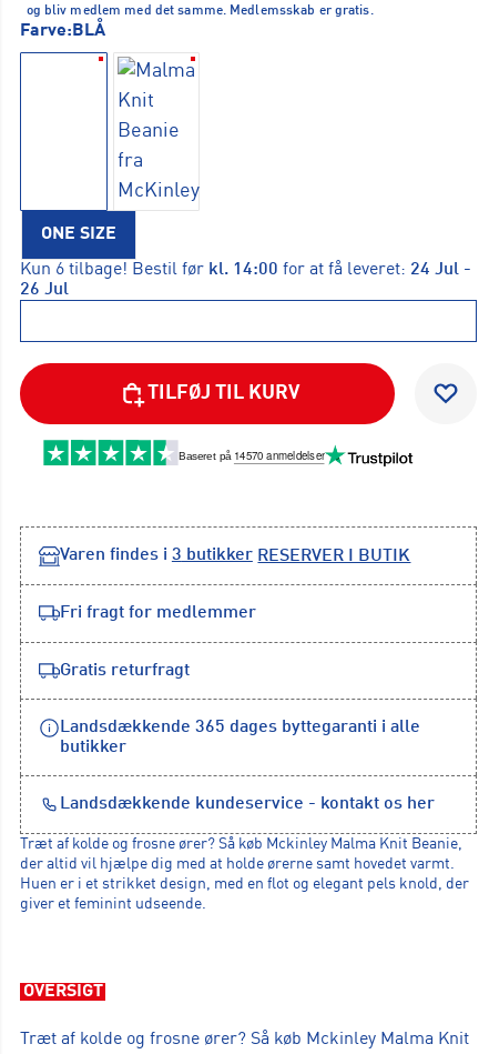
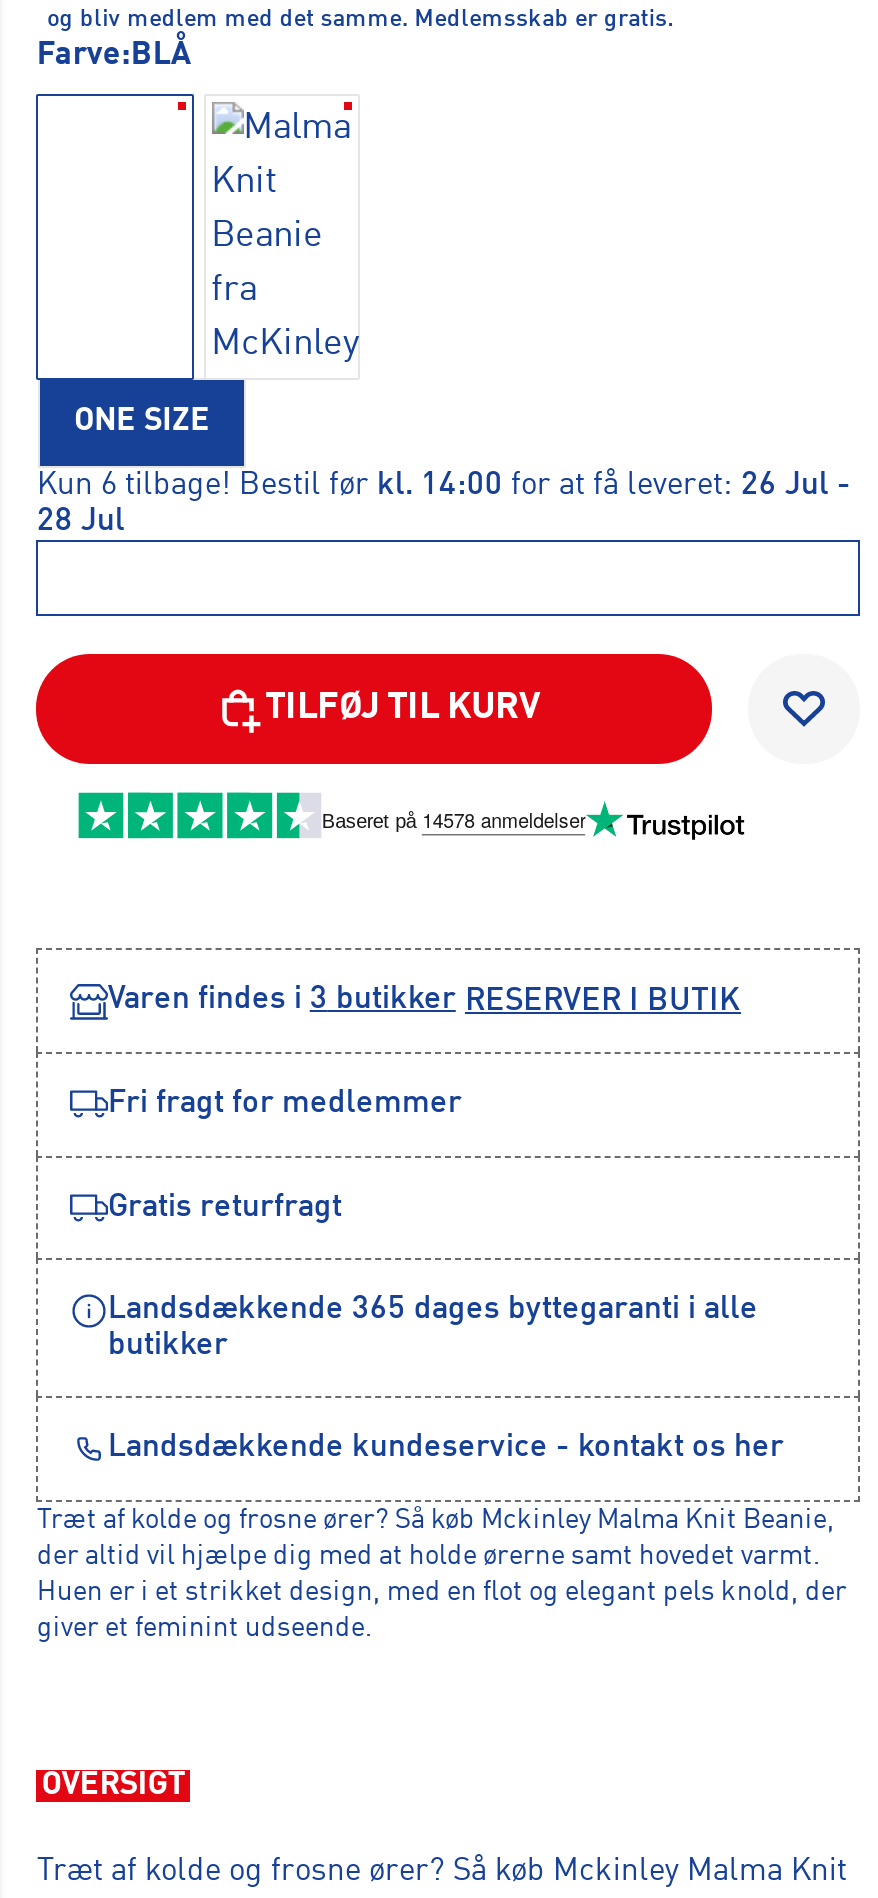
[20,261,472,278] Kun 6 tilbage! Bestil før kl. 14:00 for at få leveret: 24 Jul - -> [37,469,851,501] Kun 6 tilbage! Bestil før kl. 14:00 for at få leveret: 26 Jul -
[20,281,69,298] 26 Jul -> [37,505,125,537] 28 Jul

